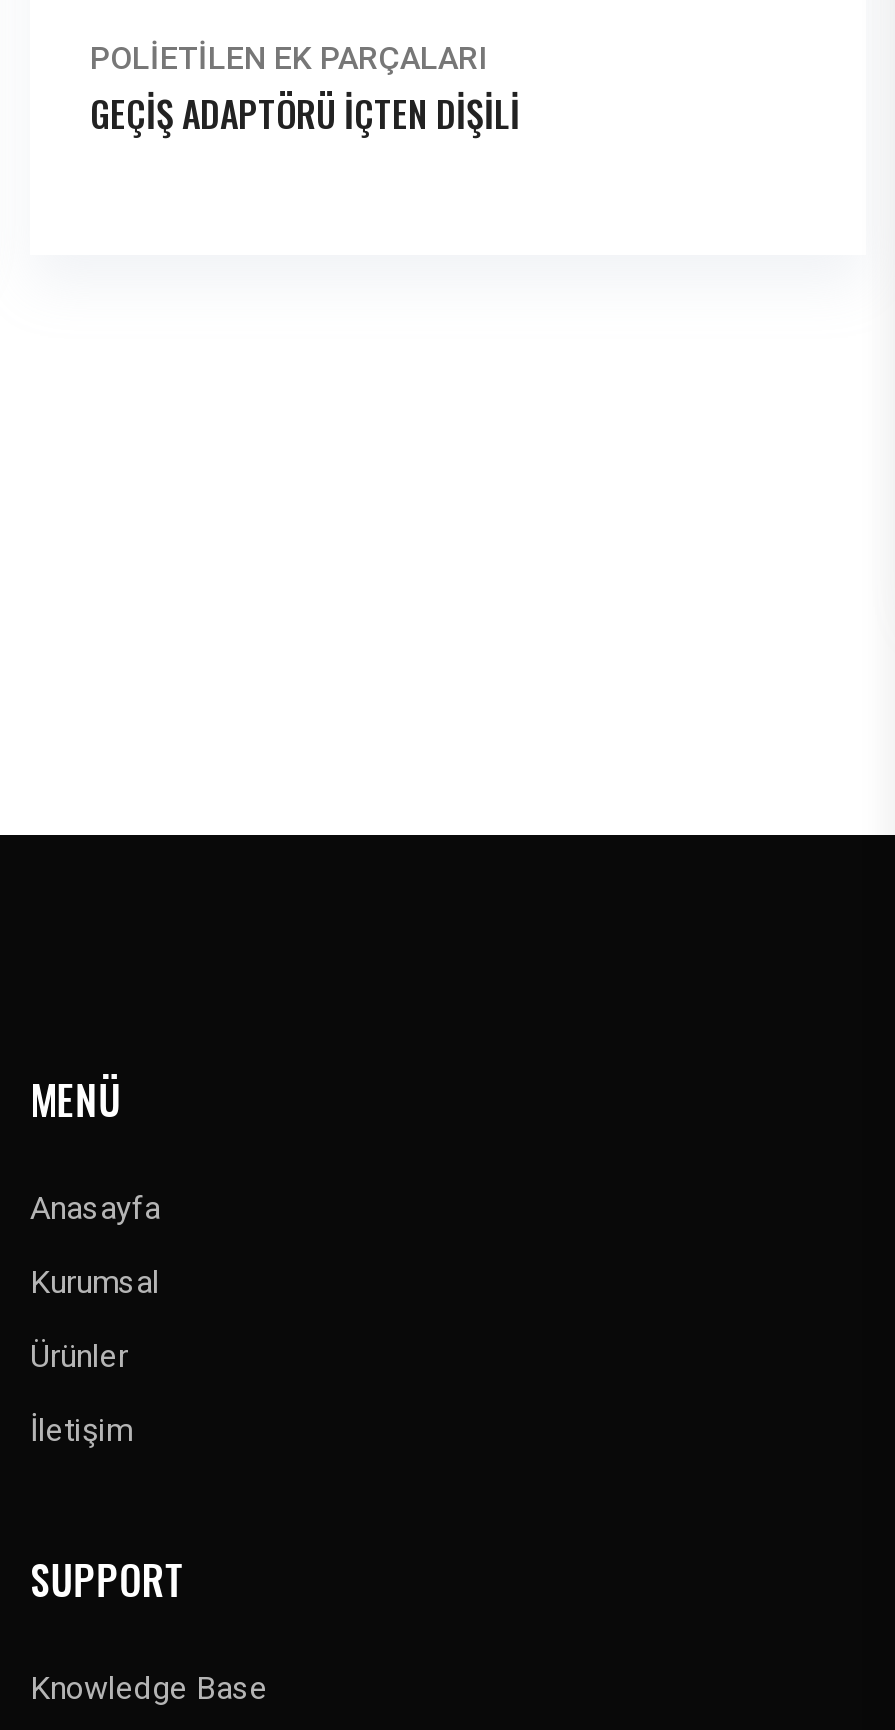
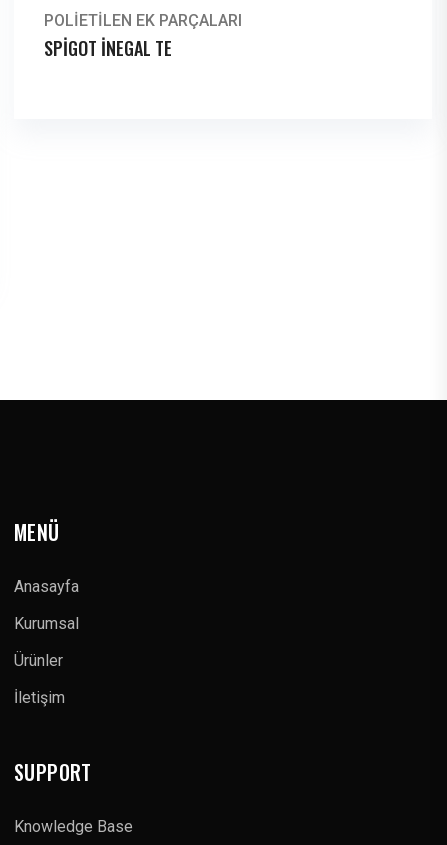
[90,86,520,138] GEÇİŞ ADAPTÖRÜ İÇTEN DİŞİLİ -> [44,34,172,60] SPİGOT İNEGAL TE

